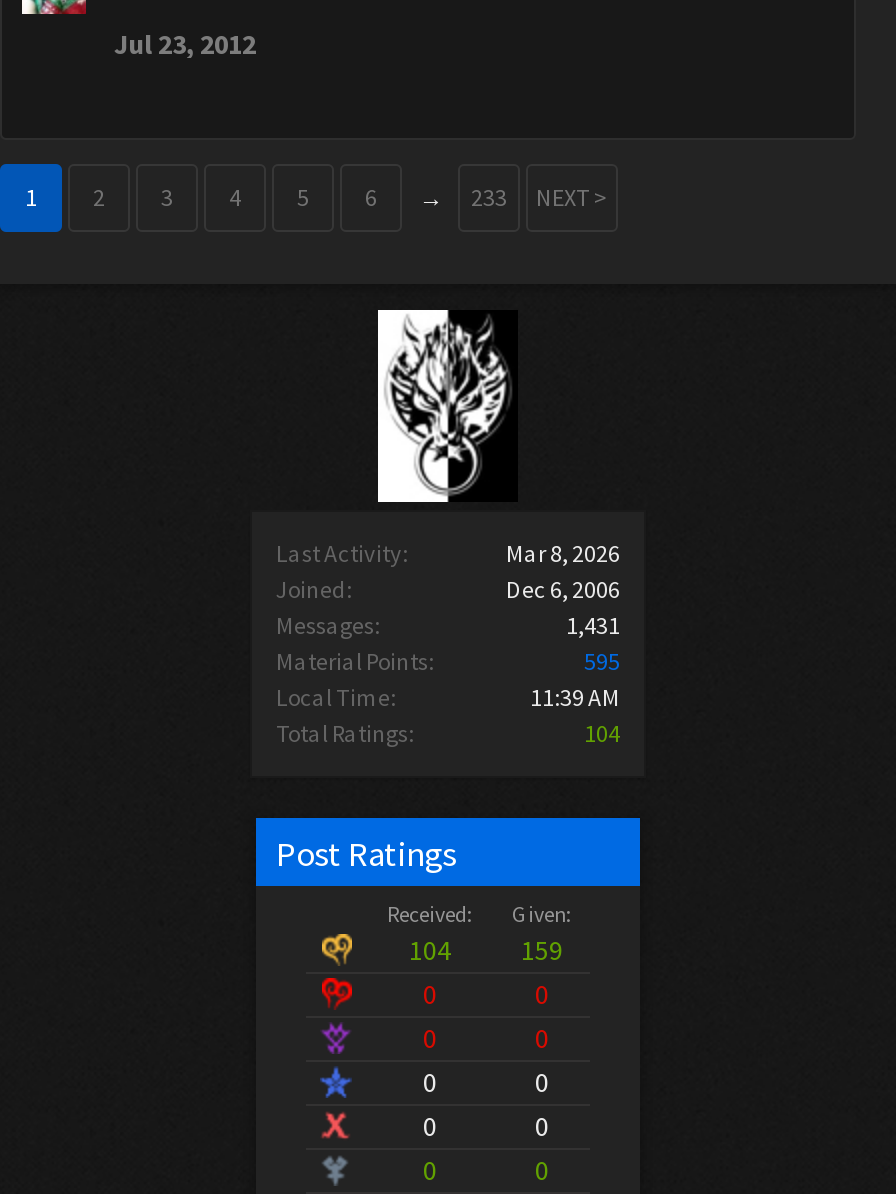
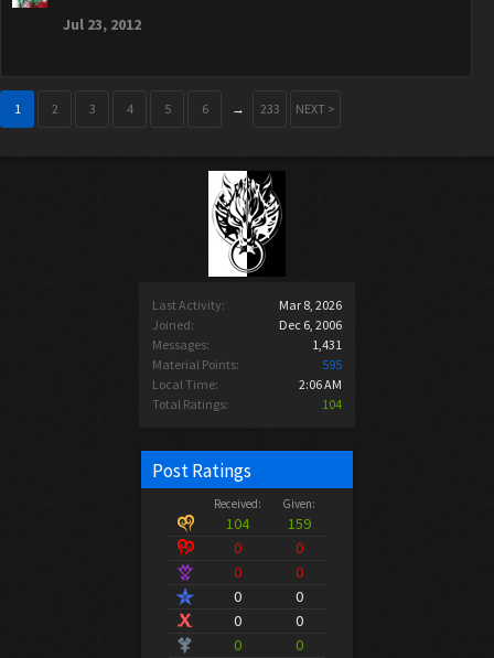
[530,682,620,712] 11:39 AM -> [299,376,342,392] 2:06 AM

